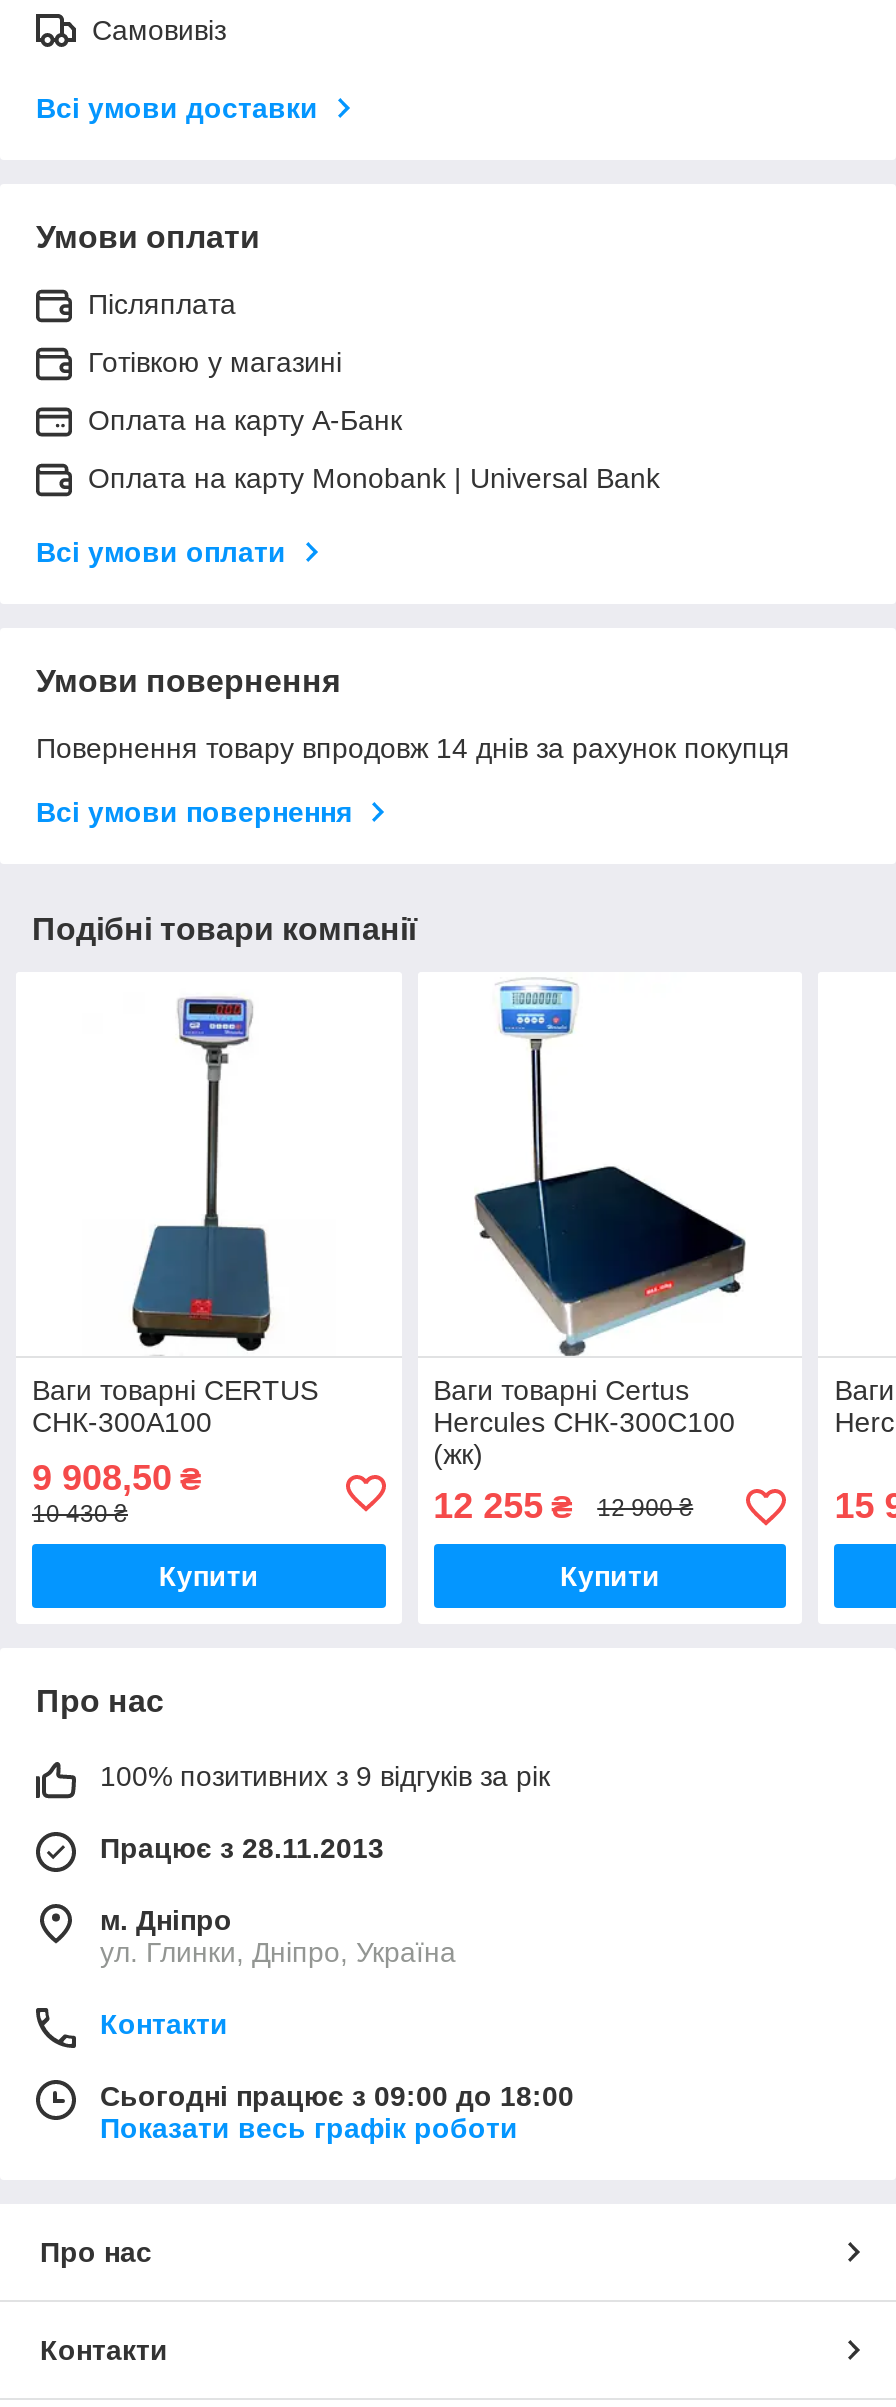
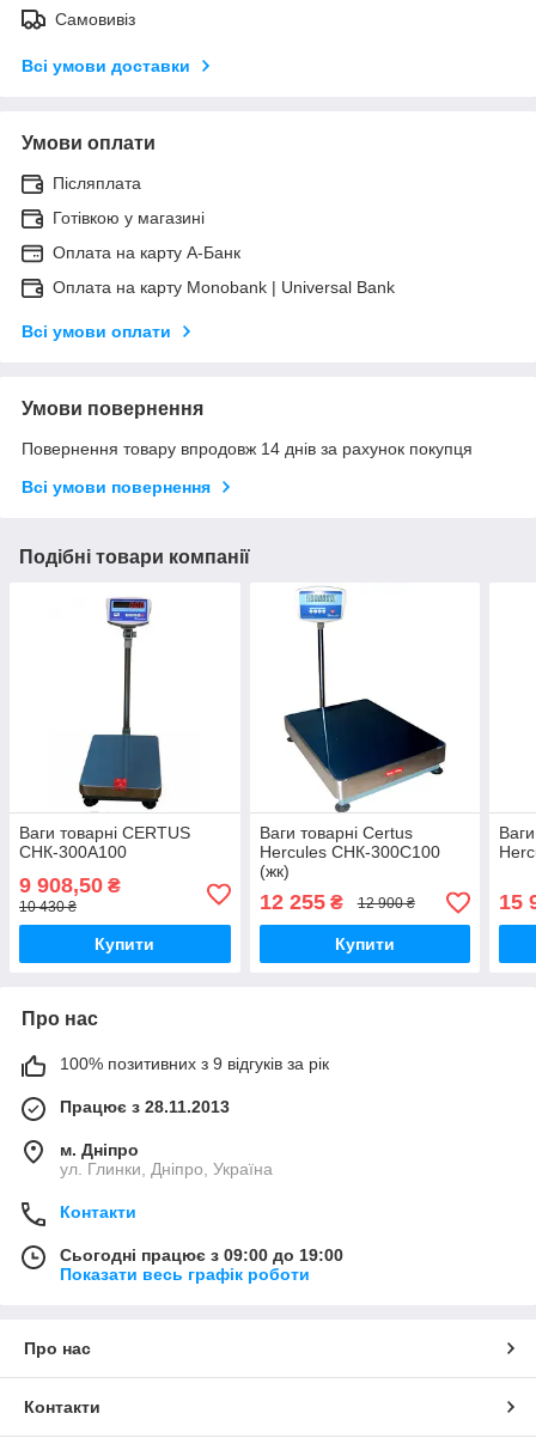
[100,2081,574,2113] Сьогодні працює з 09:00 до 18:00 -> [60,1246,343,1265] Сьогодні працює з 09:00 до 19:00

